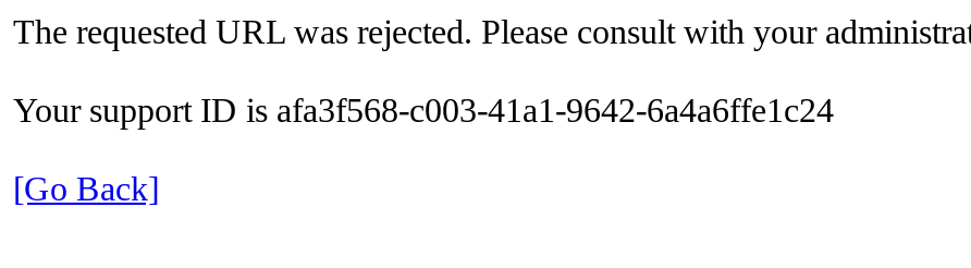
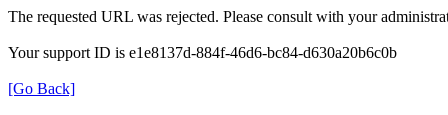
[13,92,834,129] Your support ID is afa3f568-c003-41a1-9642-6a4a6ffe1c24 -> [8,44,397,61] Your support ID is e1e8137d-884f-46d6-bc84-d630a20b6c0b

